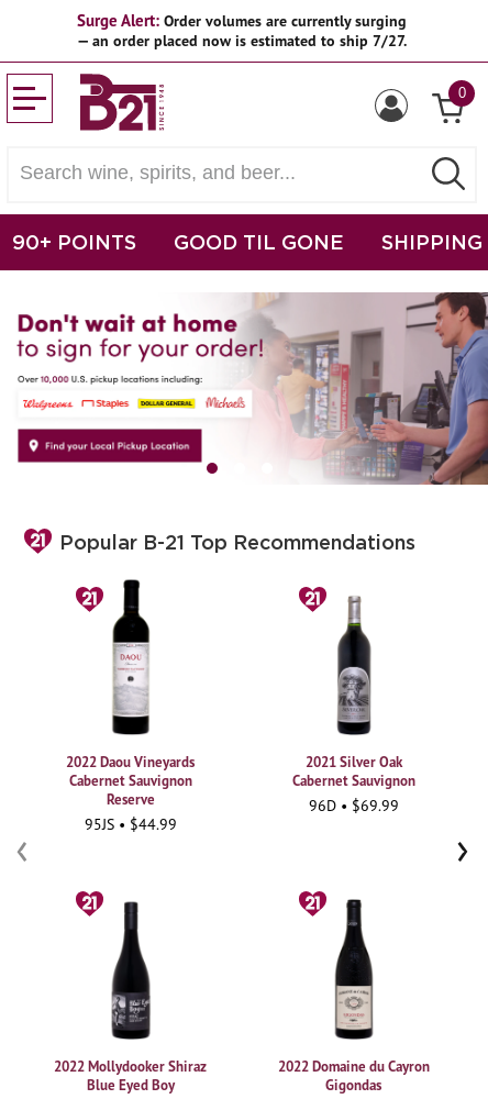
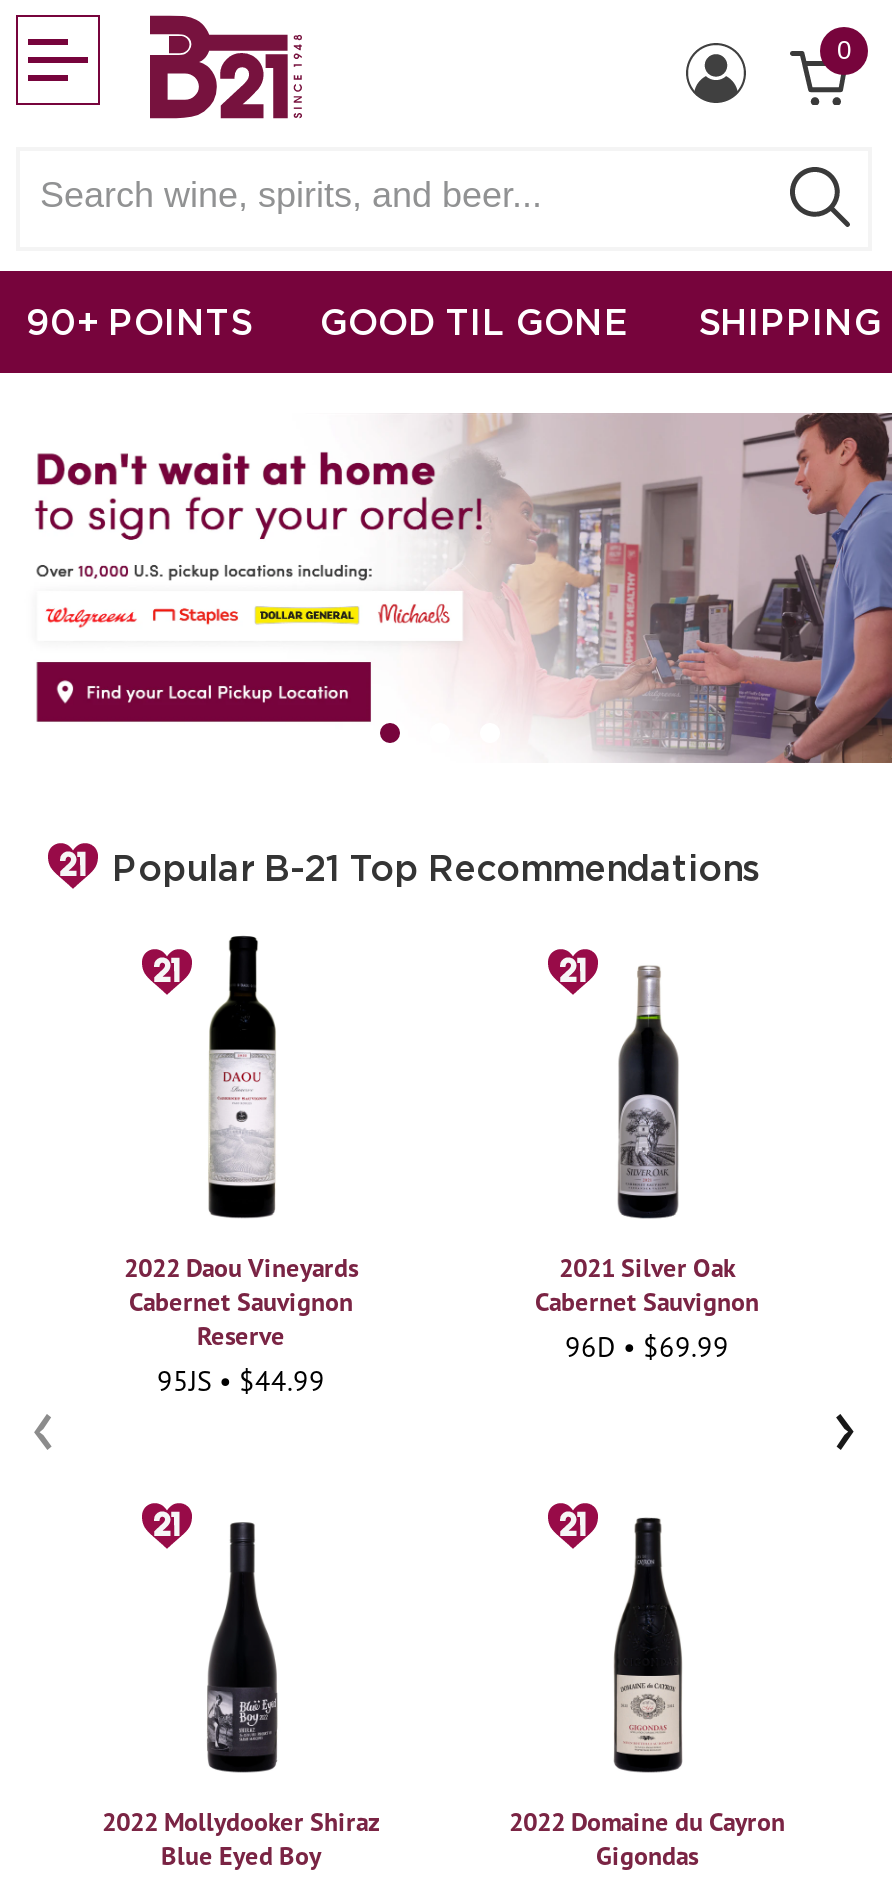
[77,10,407,51] Surge Alert: Order volumes are currently surging | — an order placed now is estimated to ship 7/27. -> none

